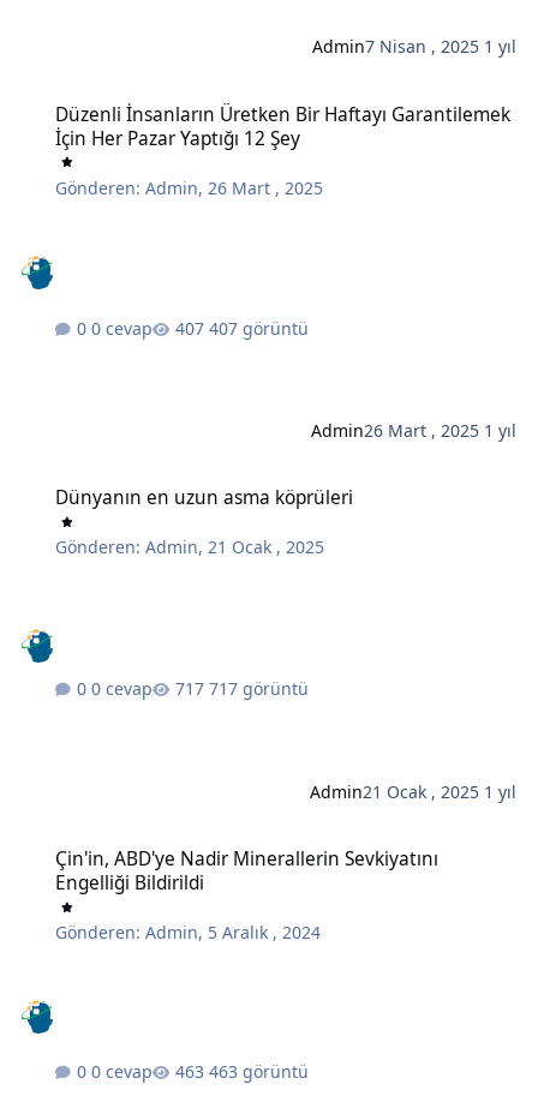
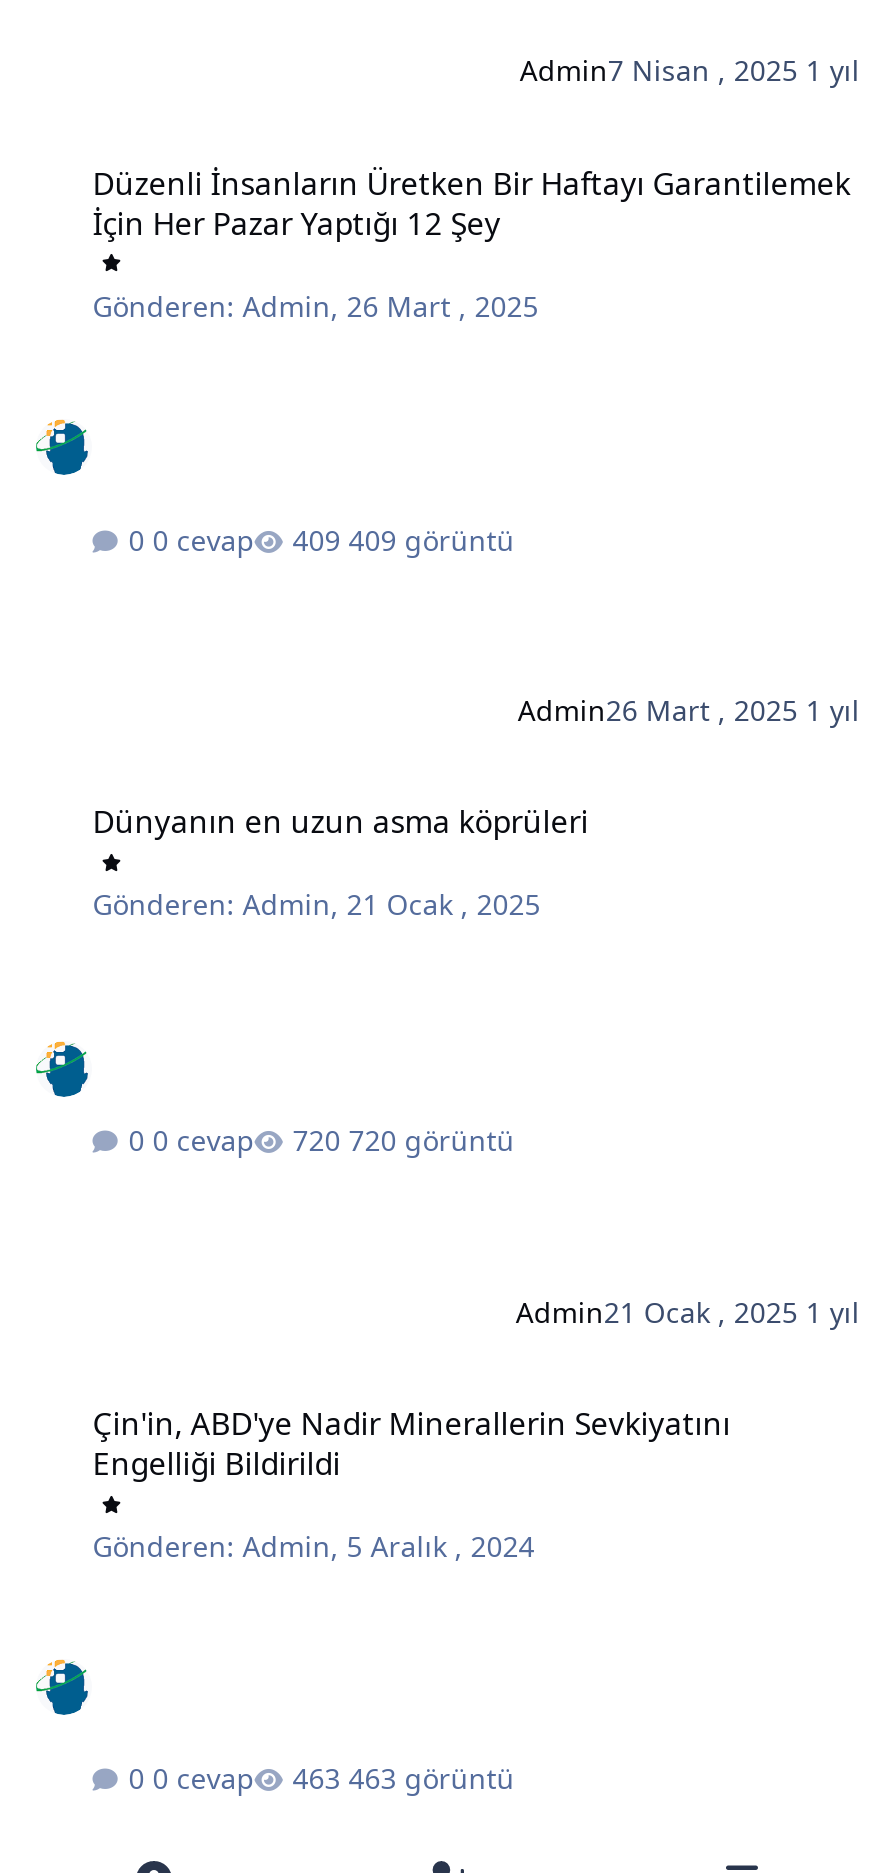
[209,316,309,339] 407 görüntü -> [348,520,514,558] 409 görüntü
[209,677,309,700] 717 görüntü -> [348,1121,514,1159] 720 görüntü

